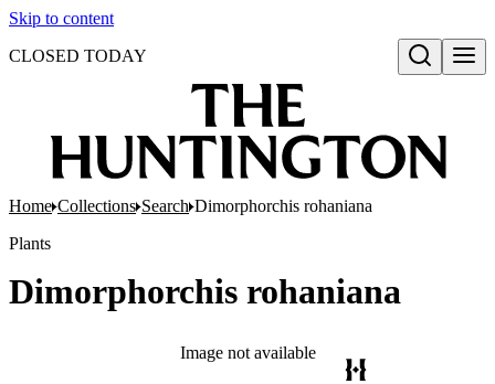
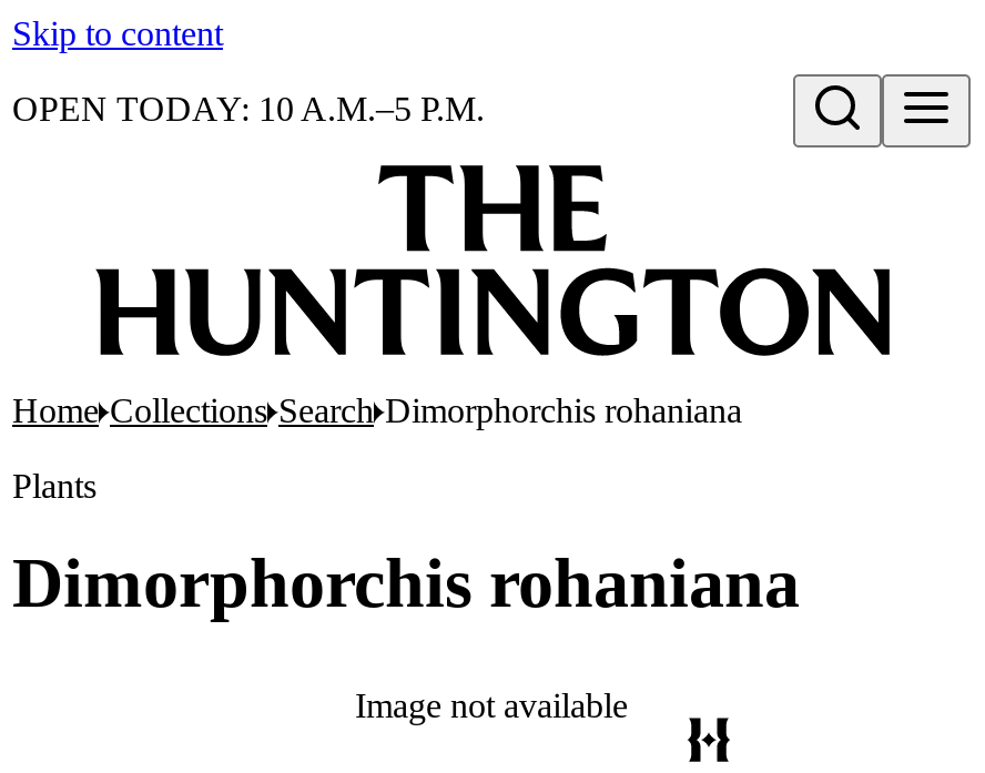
[9,46,147,65] CLOSED TODAY -> [12,90,485,128] OPEN TODAY: 10 A.M.–5 P.M.

